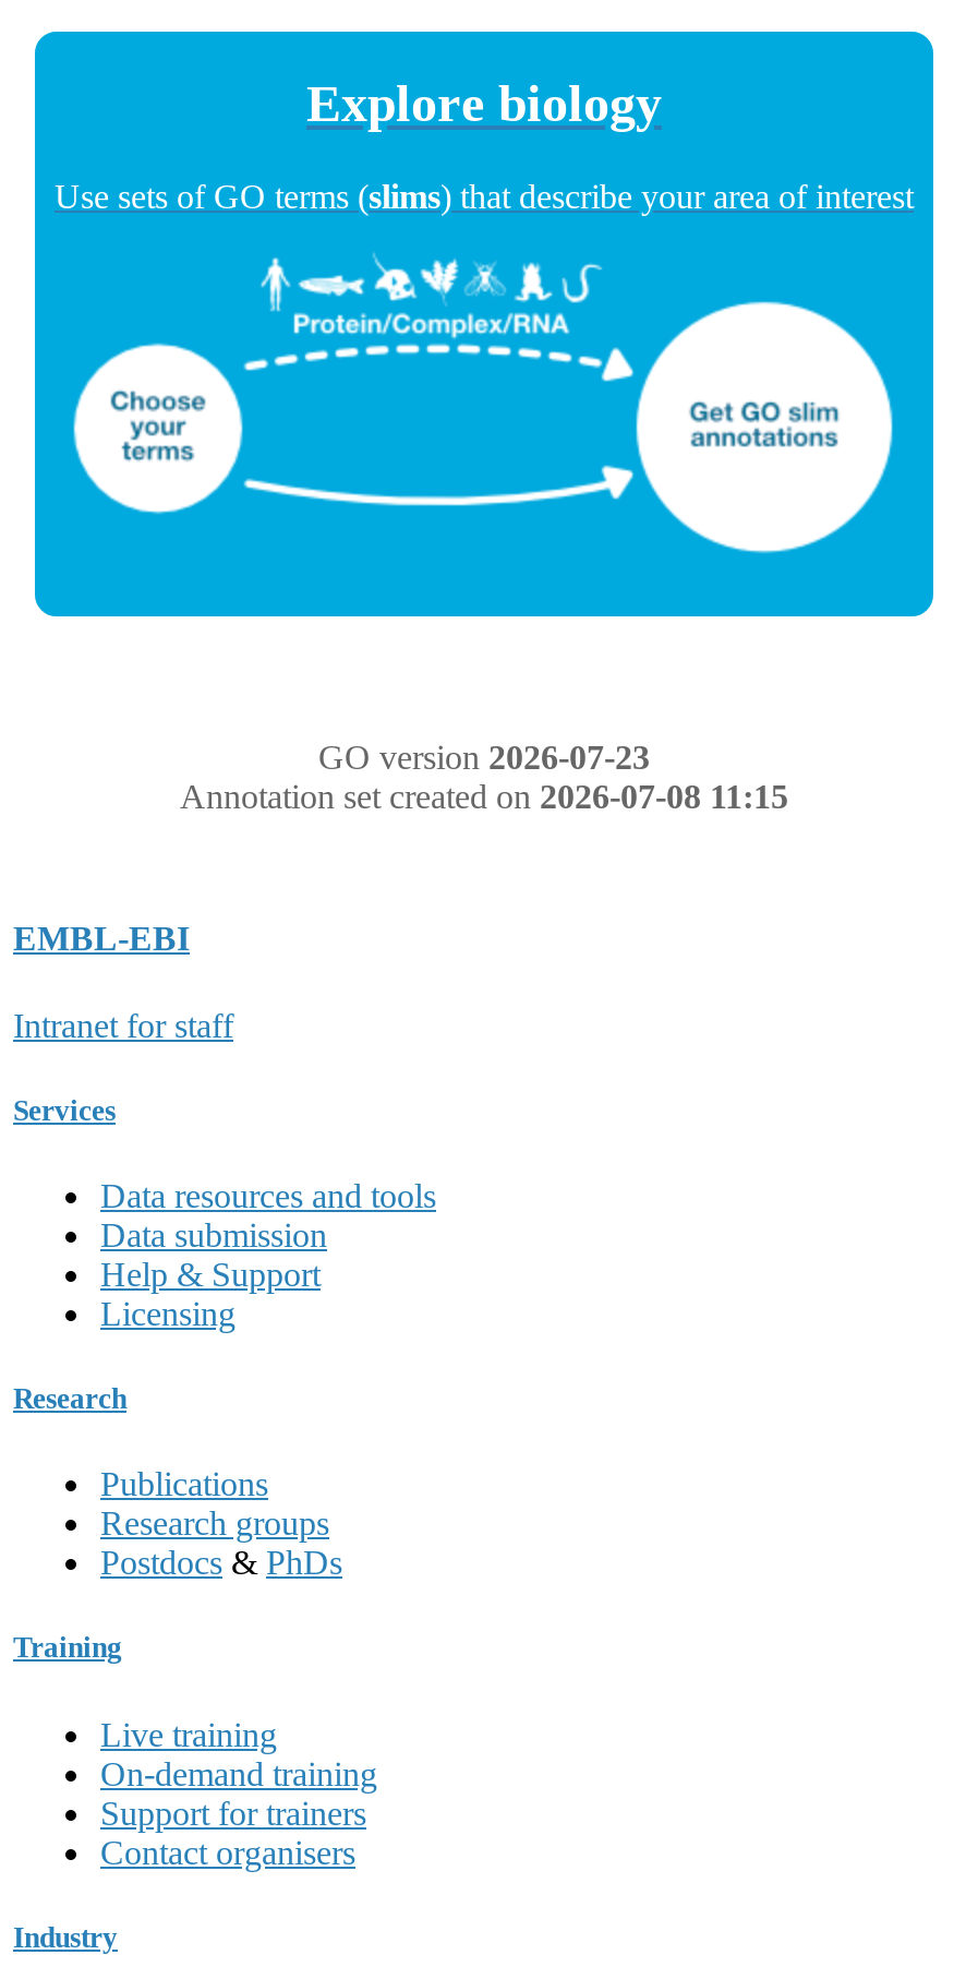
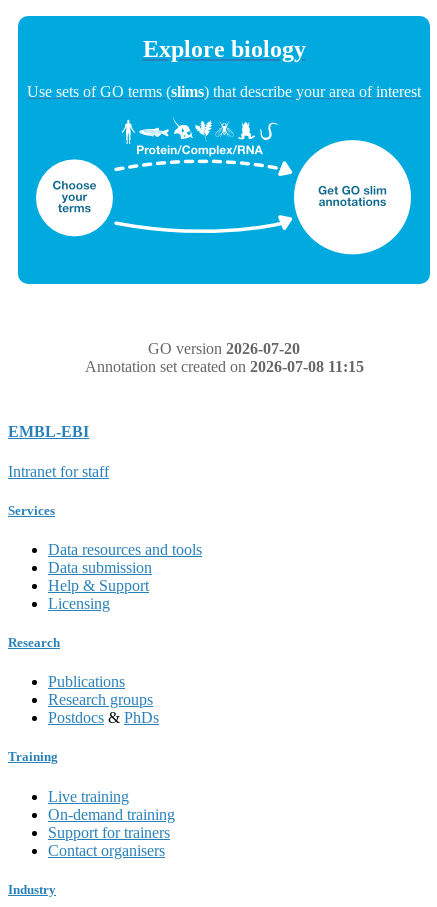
[318,739,650,776] GO version 2026-07-23 -> [148,340,300,357] GO version 2026-07-20

